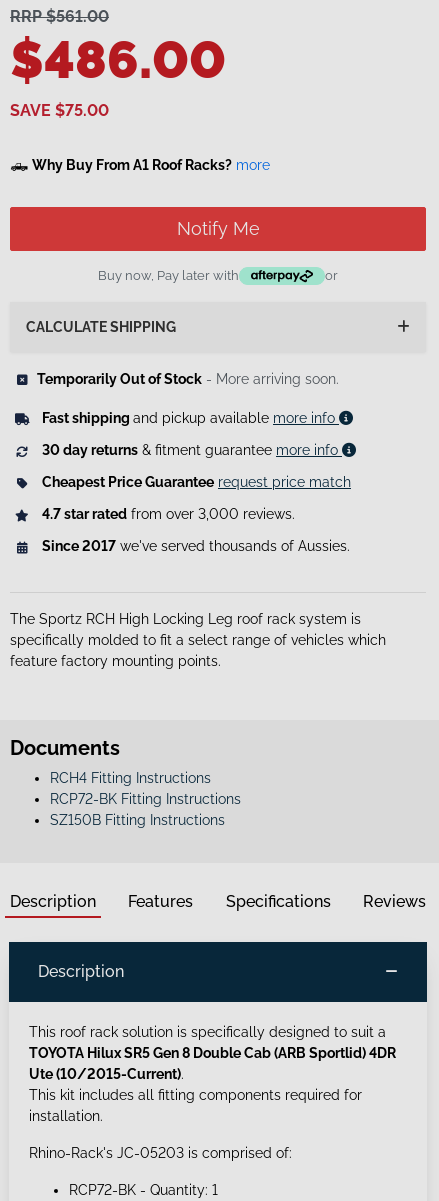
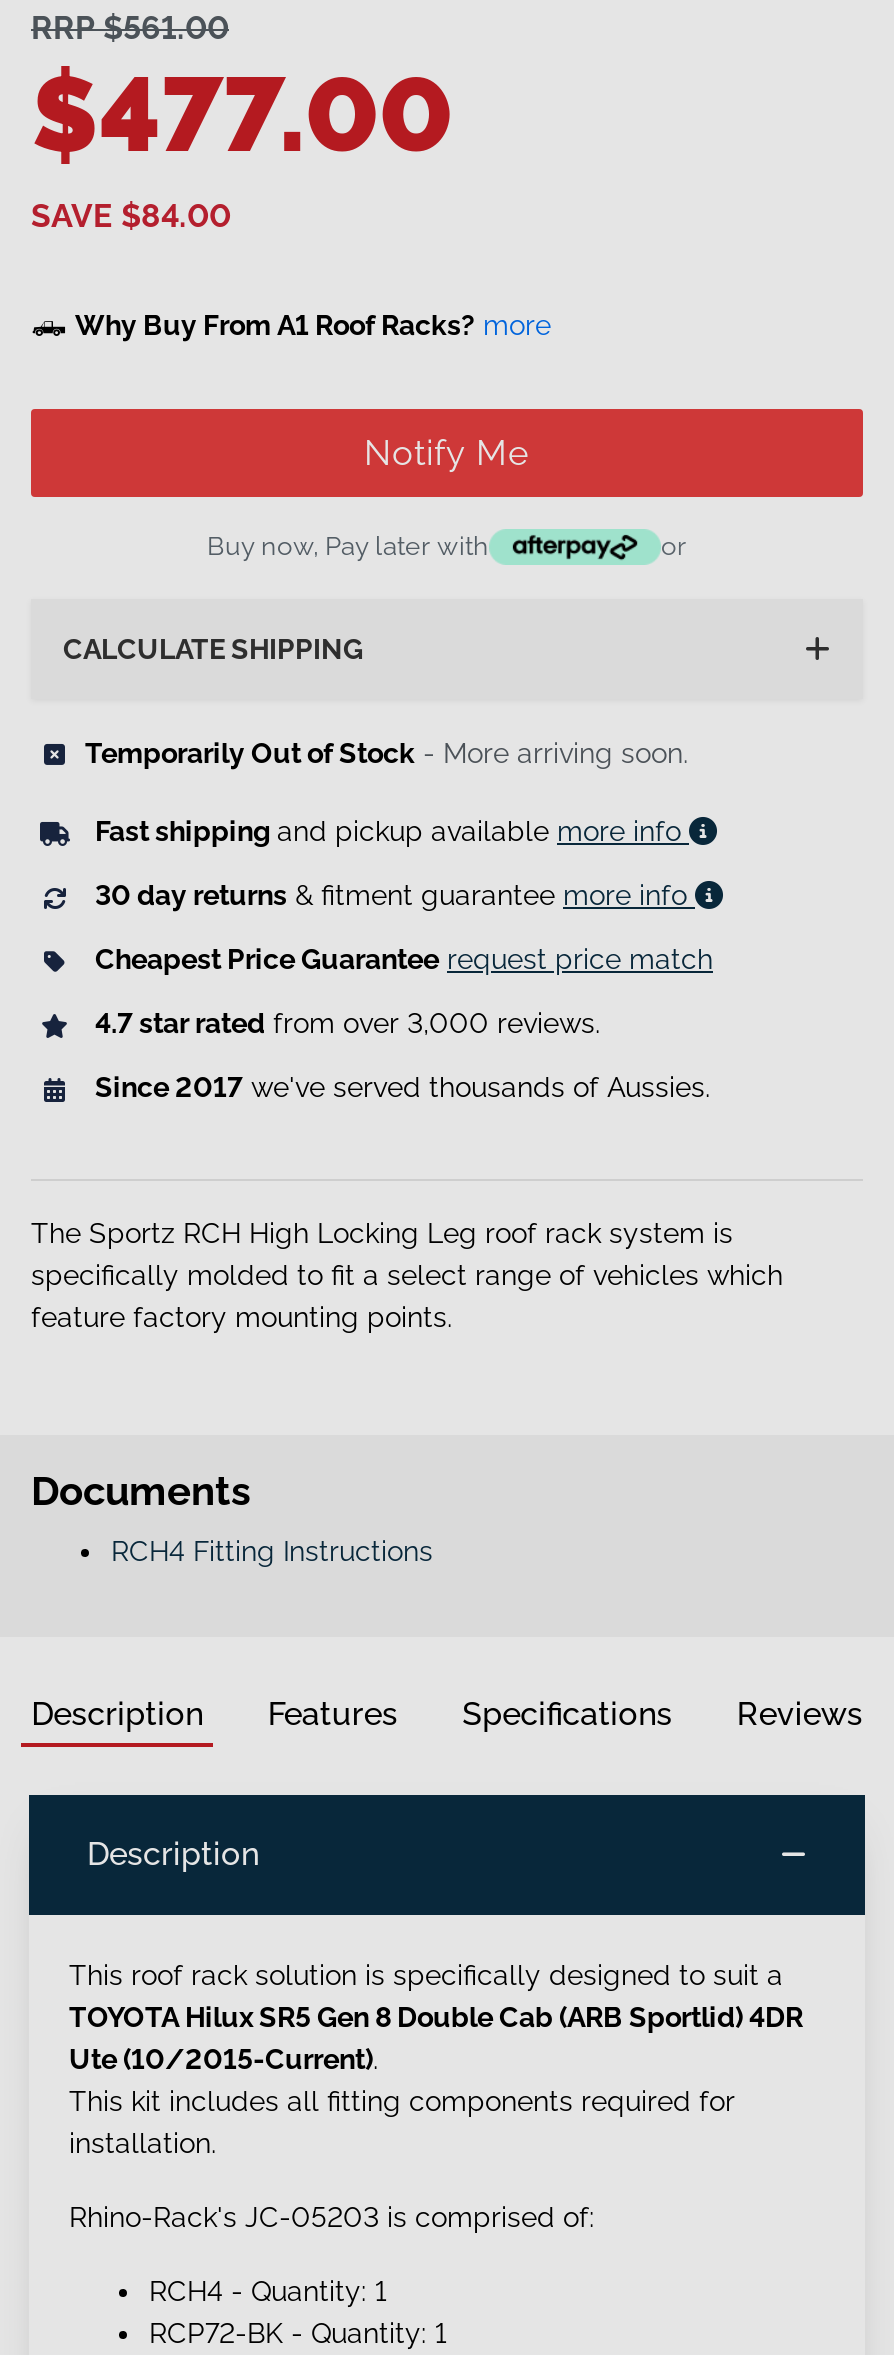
[10,29,226,90] $486.00 -> [31,52,453,174] $477.00
[10,101,109,120] SAVE $75.00 -> [31,196,231,234] SAVE $84.00
[50,791,241,828] RCP72-BK Fitting Instructions | SZ150B Fitting Instructions -> none
moved [10,892,426,1161] -> [31,1694,863,2232]: Description | Features | Specifications | ... | installation. | Rhino-Rack's JC-05203 is comprised of:
none -> [149,2274,387,2306] RCH4 - Quantity: 1

